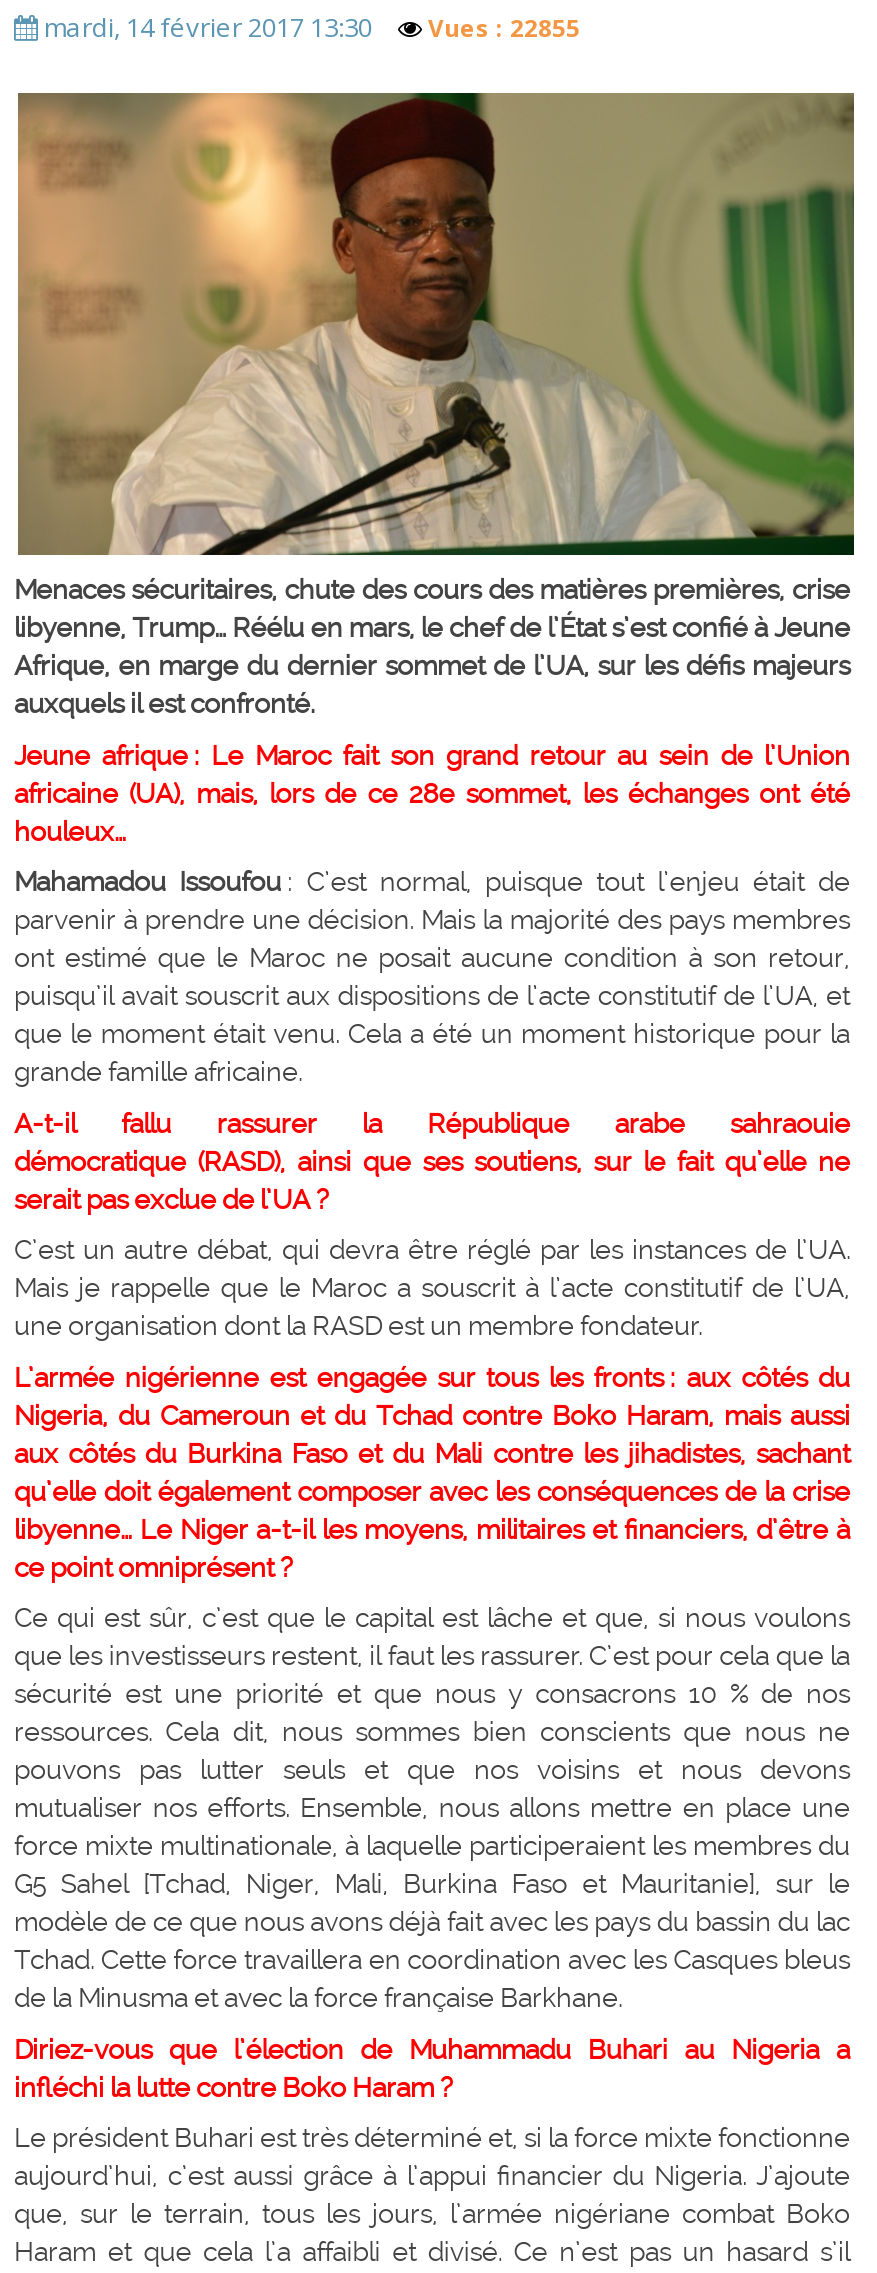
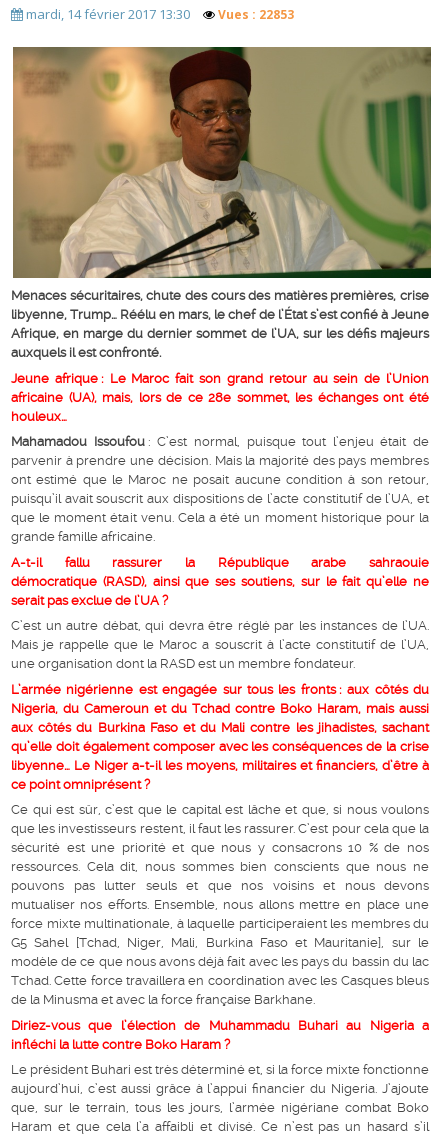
[44,9,580,45] mardi, 14 février 2017 13:30 Vues : 22855 -> [26,5,294,23] mardi, 14 février 2017 13:30 Vues : 22853

